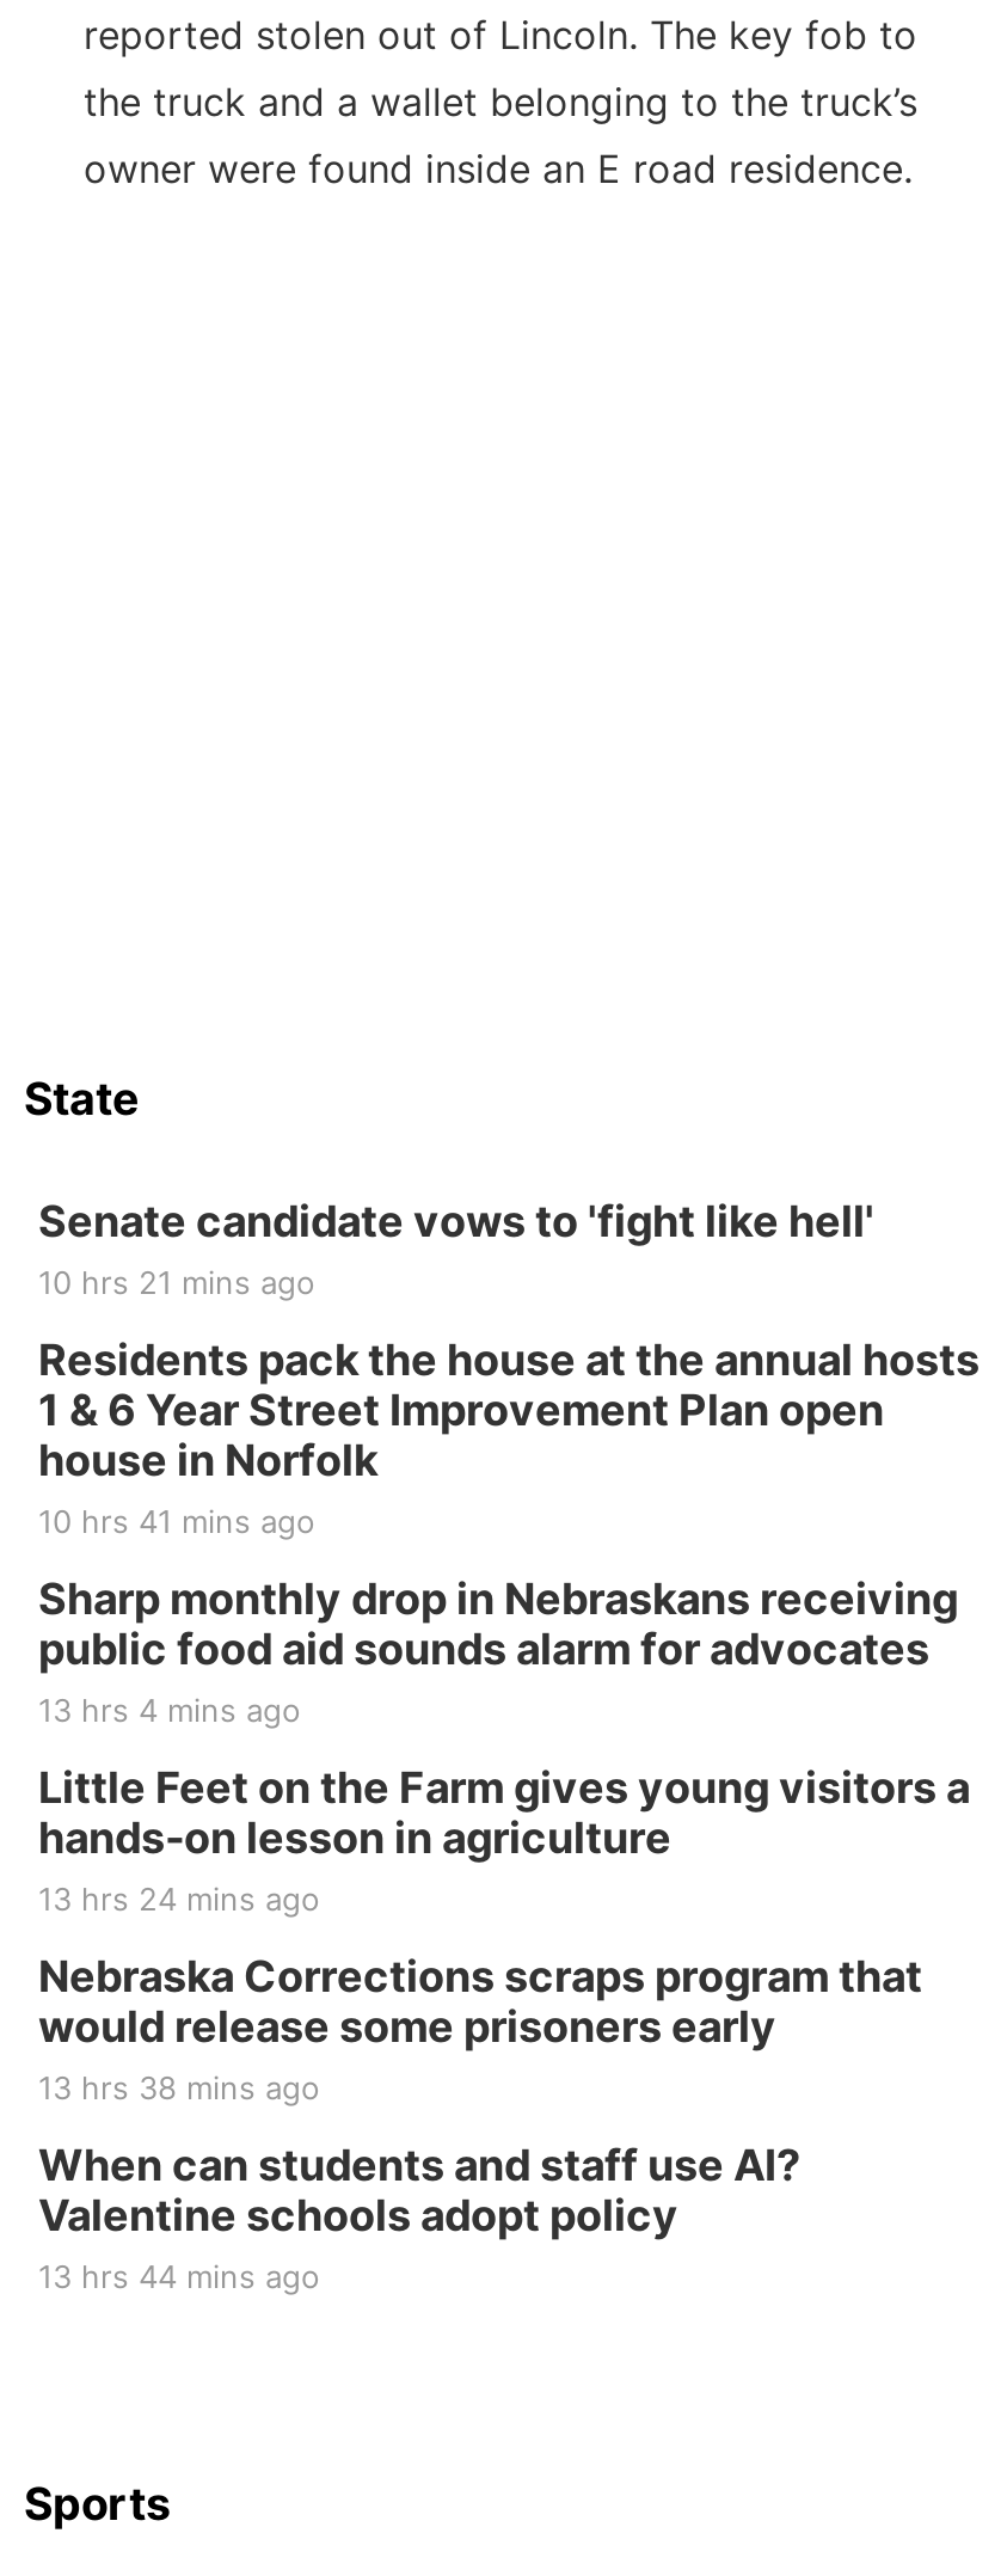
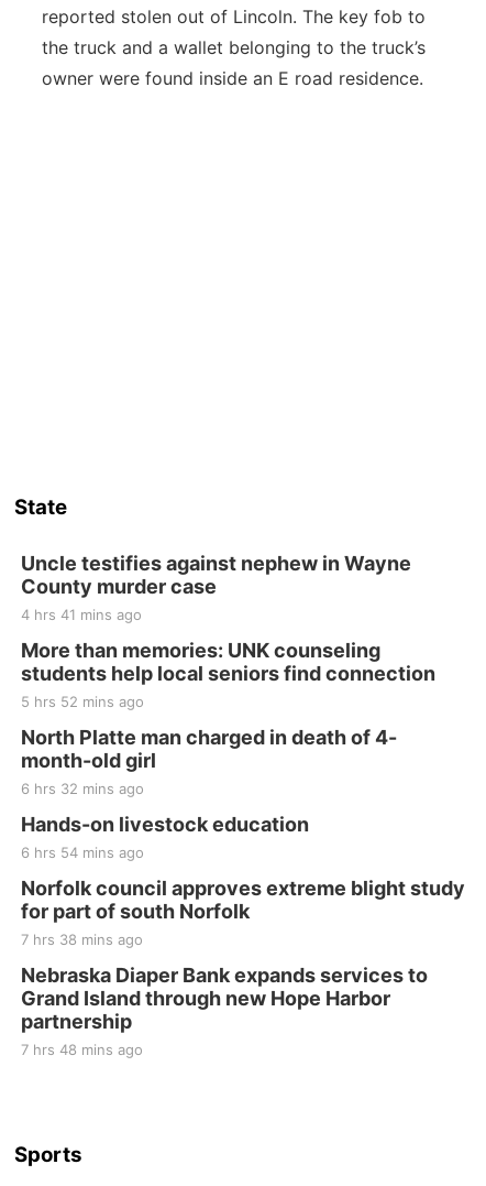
[38,1196,874,1301] Senate candidate vows to 'fight like hell' | 10 hrs 21 mins ago -> [21,552,411,623] Uncle testifies against nephew in Wayne | County murder case | 4 hrs 41 mins ago
[38,1335,979,1540] Residents pack the house at the annual hosts | 1 & 6 Year Street Improvement Plan open | house in Norfolk | 10 hrs 41 mins ago -> [21,639,435,710] More than memories: UNK counseling | students help local seniors find connection | 5 hrs 52 mins ago
[38,1574,958,1729] Sharp monthly drop in Nebraskans receiving | public food aid sounds alarm for advocates | 13 hrs 4 mins ago -> [21,726,397,797] North Platte man charged in death of 4- | month-old girl | 6 hrs 32 mins ago
[38,1762,970,1918] Little Feet on the Farm gives young visitors a | hands-on lesson in agriculture | 13 hrs 24 mins ago -> [21,813,309,861] Hands-on livestock education | 6 hrs 54 mins ago
[38,1951,922,2106] Nebraska Corrections scraps program that | would release some prisoners early | 13 hrs 38 mins ago -> [21,877,465,948] Norfolk council approves extreme blight study | for part of south Norfolk | 7 hrs 38 mins ago
[38,2140,800,2295] When can students and staff use AI? | Valentine schools adopt policy | 13 hrs 44 mins ago -> [21,964,428,1058] Nebraska Diaper Bank expands services to | Grand Island through new Hope Harbor | partnership | 7 hrs 48 mins ago

